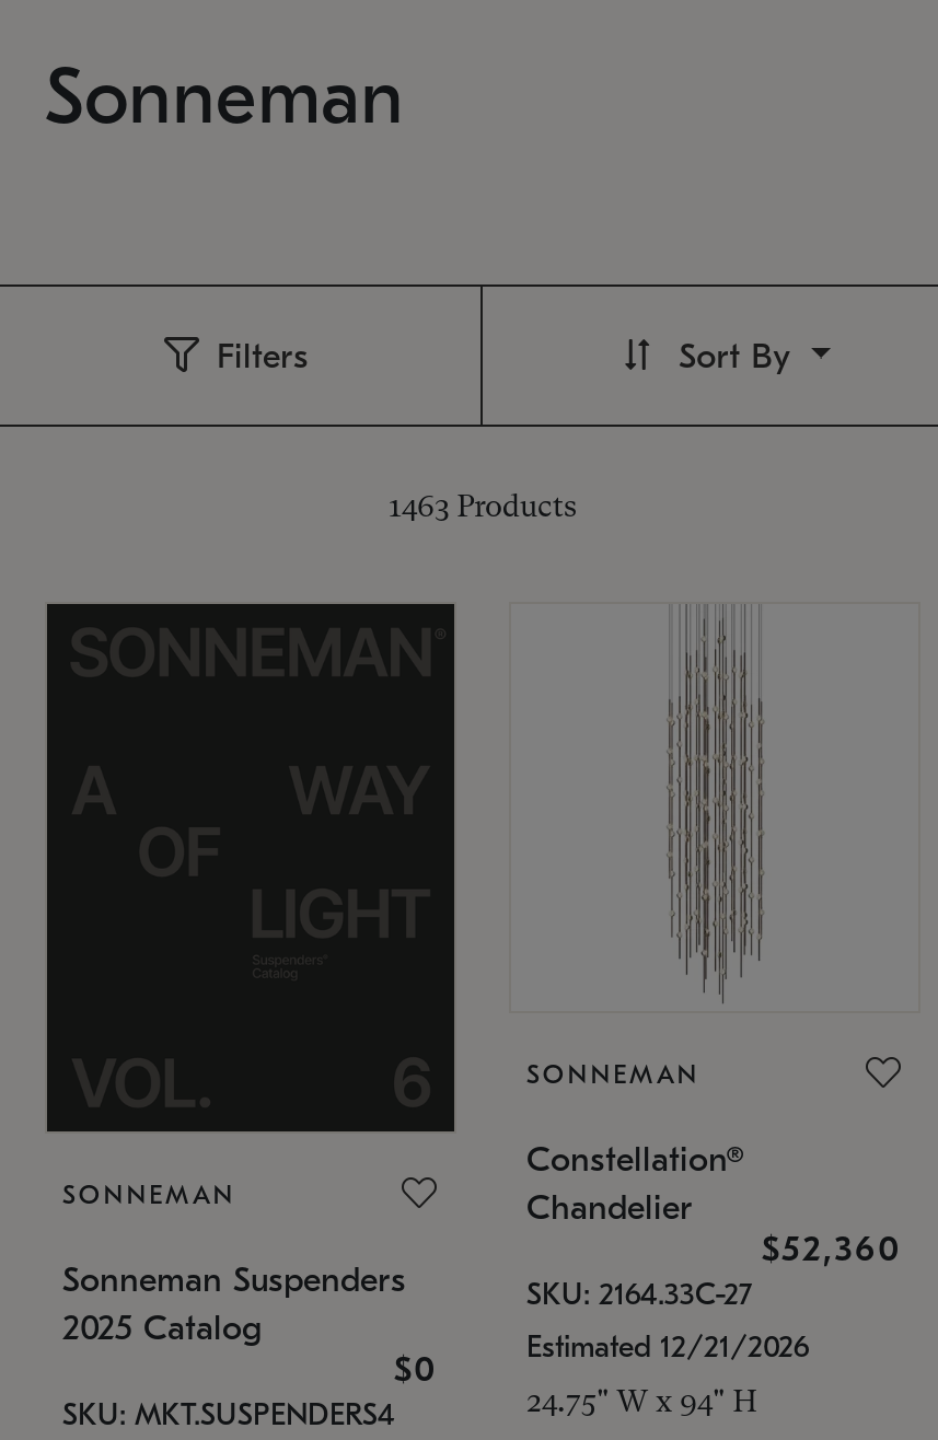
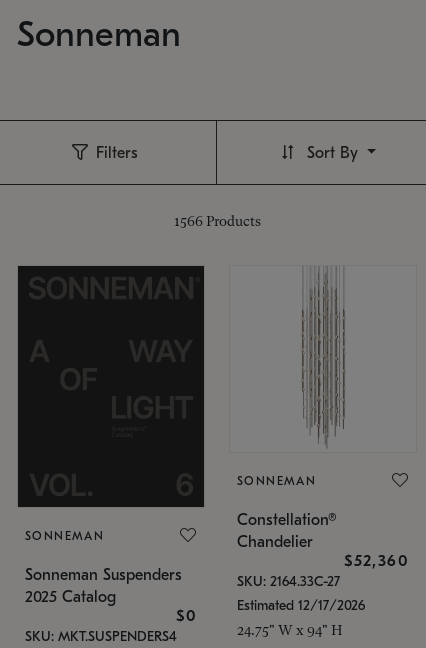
[389,488,577,523] 1463 Products -> [173,213,260,229] 1566 Products
[526,1328,809,1366] Estimated 12/21/2026 -> [237,597,365,614] Estimated 12/17/2026

